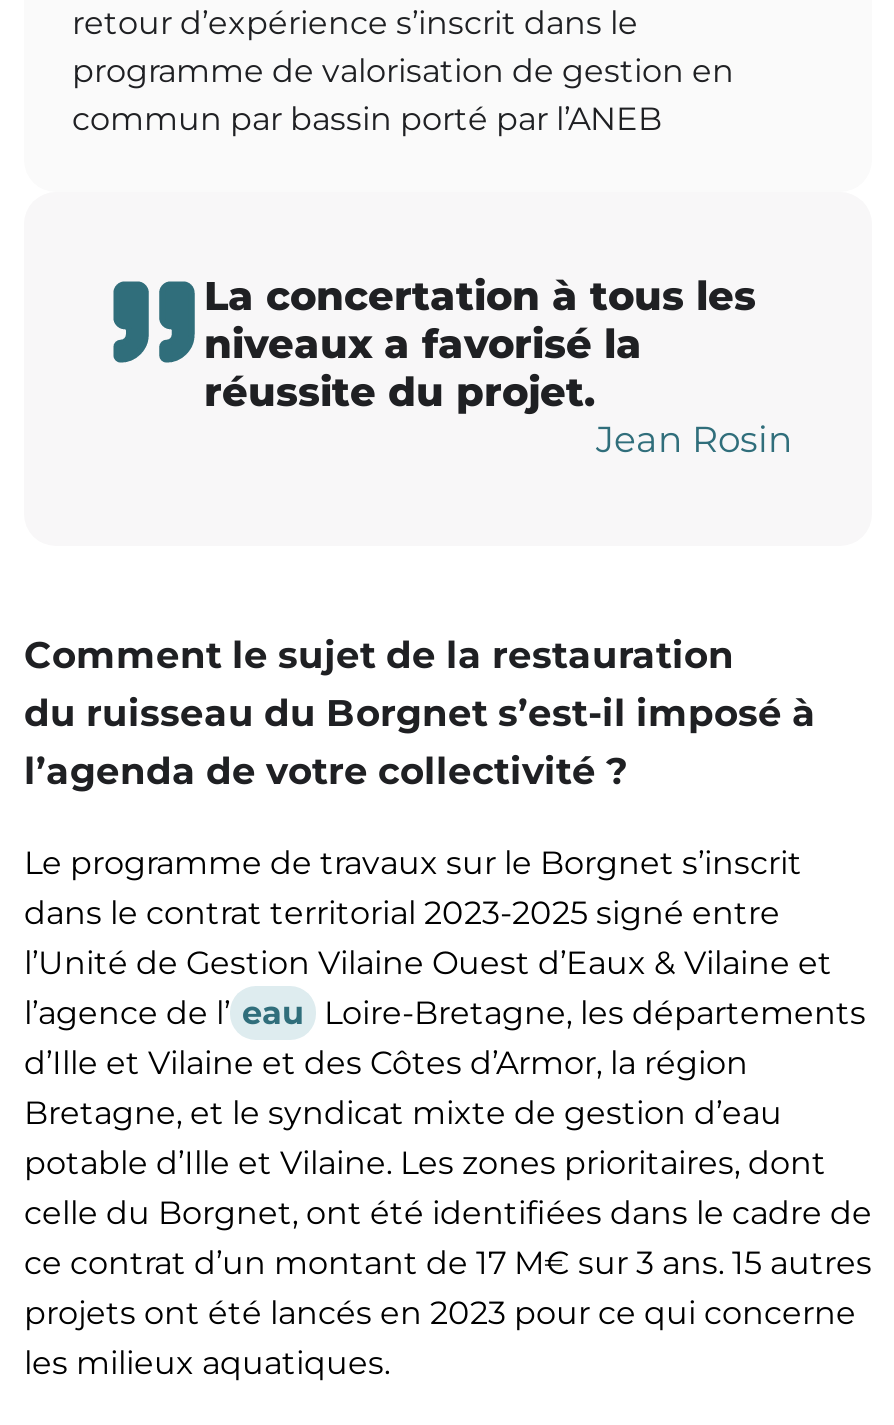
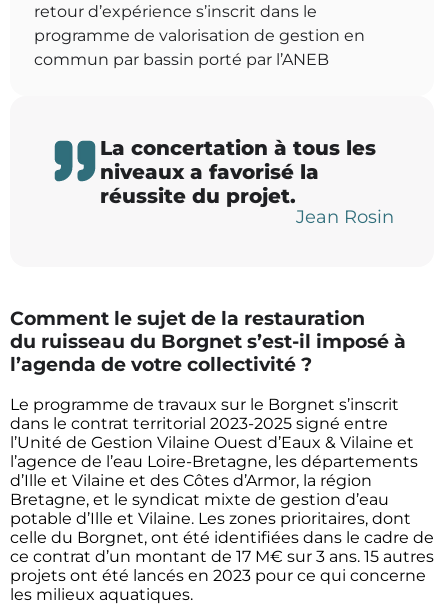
[24,994,866,1032] l’agence de l’ eau Loire-Bretagne, les départements -> [10,452,418,471] l’agence de l’eau Loire-Bretagne, les départements

